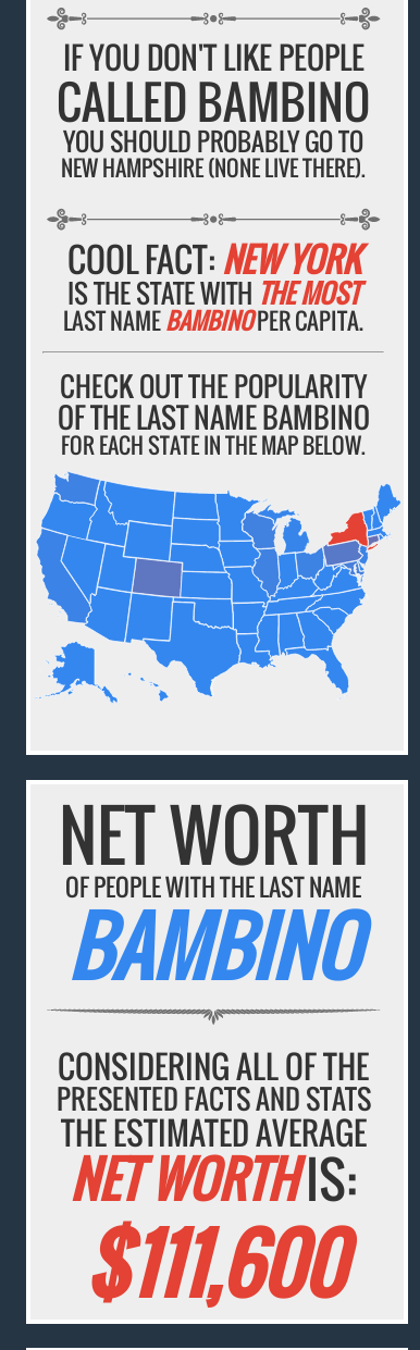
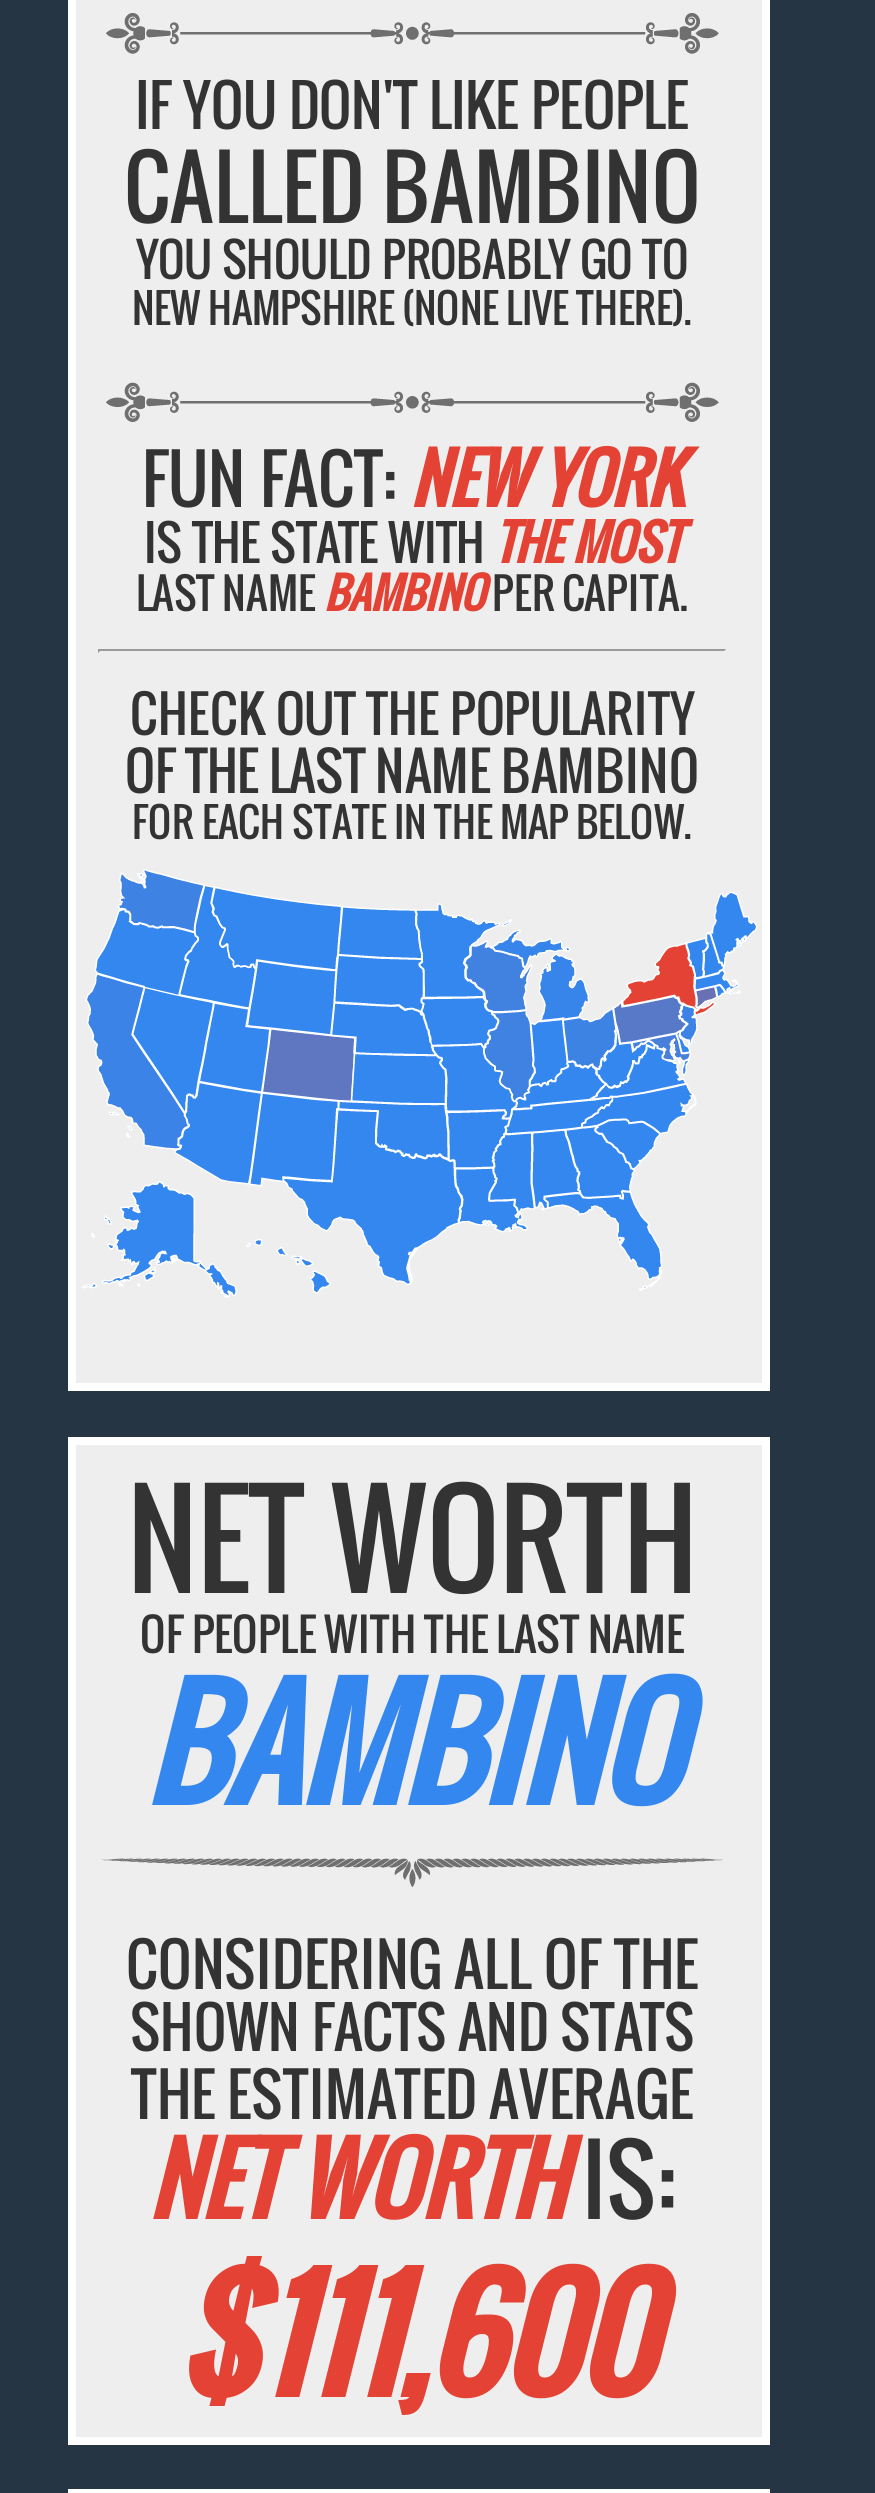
[67,234,360,284] COOL FACT: NEW YORK -> [142,428,682,526] FUN FACT: NEW YORK
[56,1078,370,1119] PRESENTED FACTS AND STATS -> [130,1986,694,2068] SHOWN FACTS AND STATS

